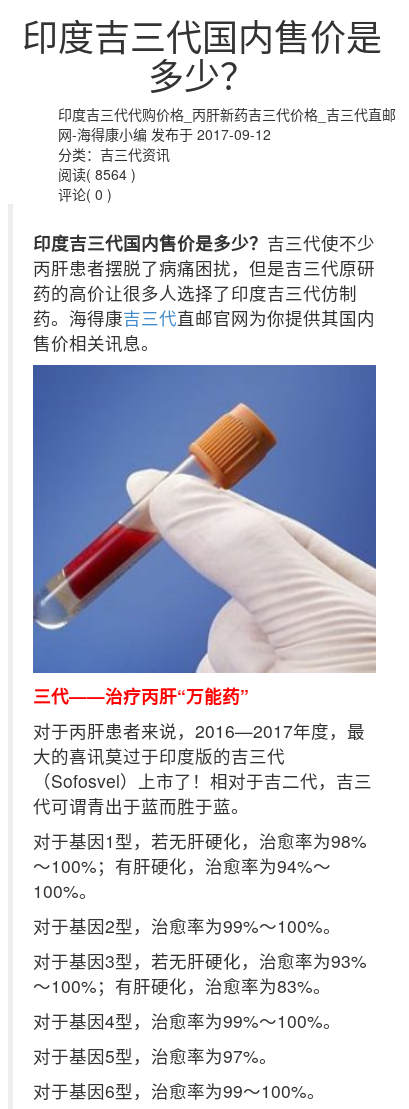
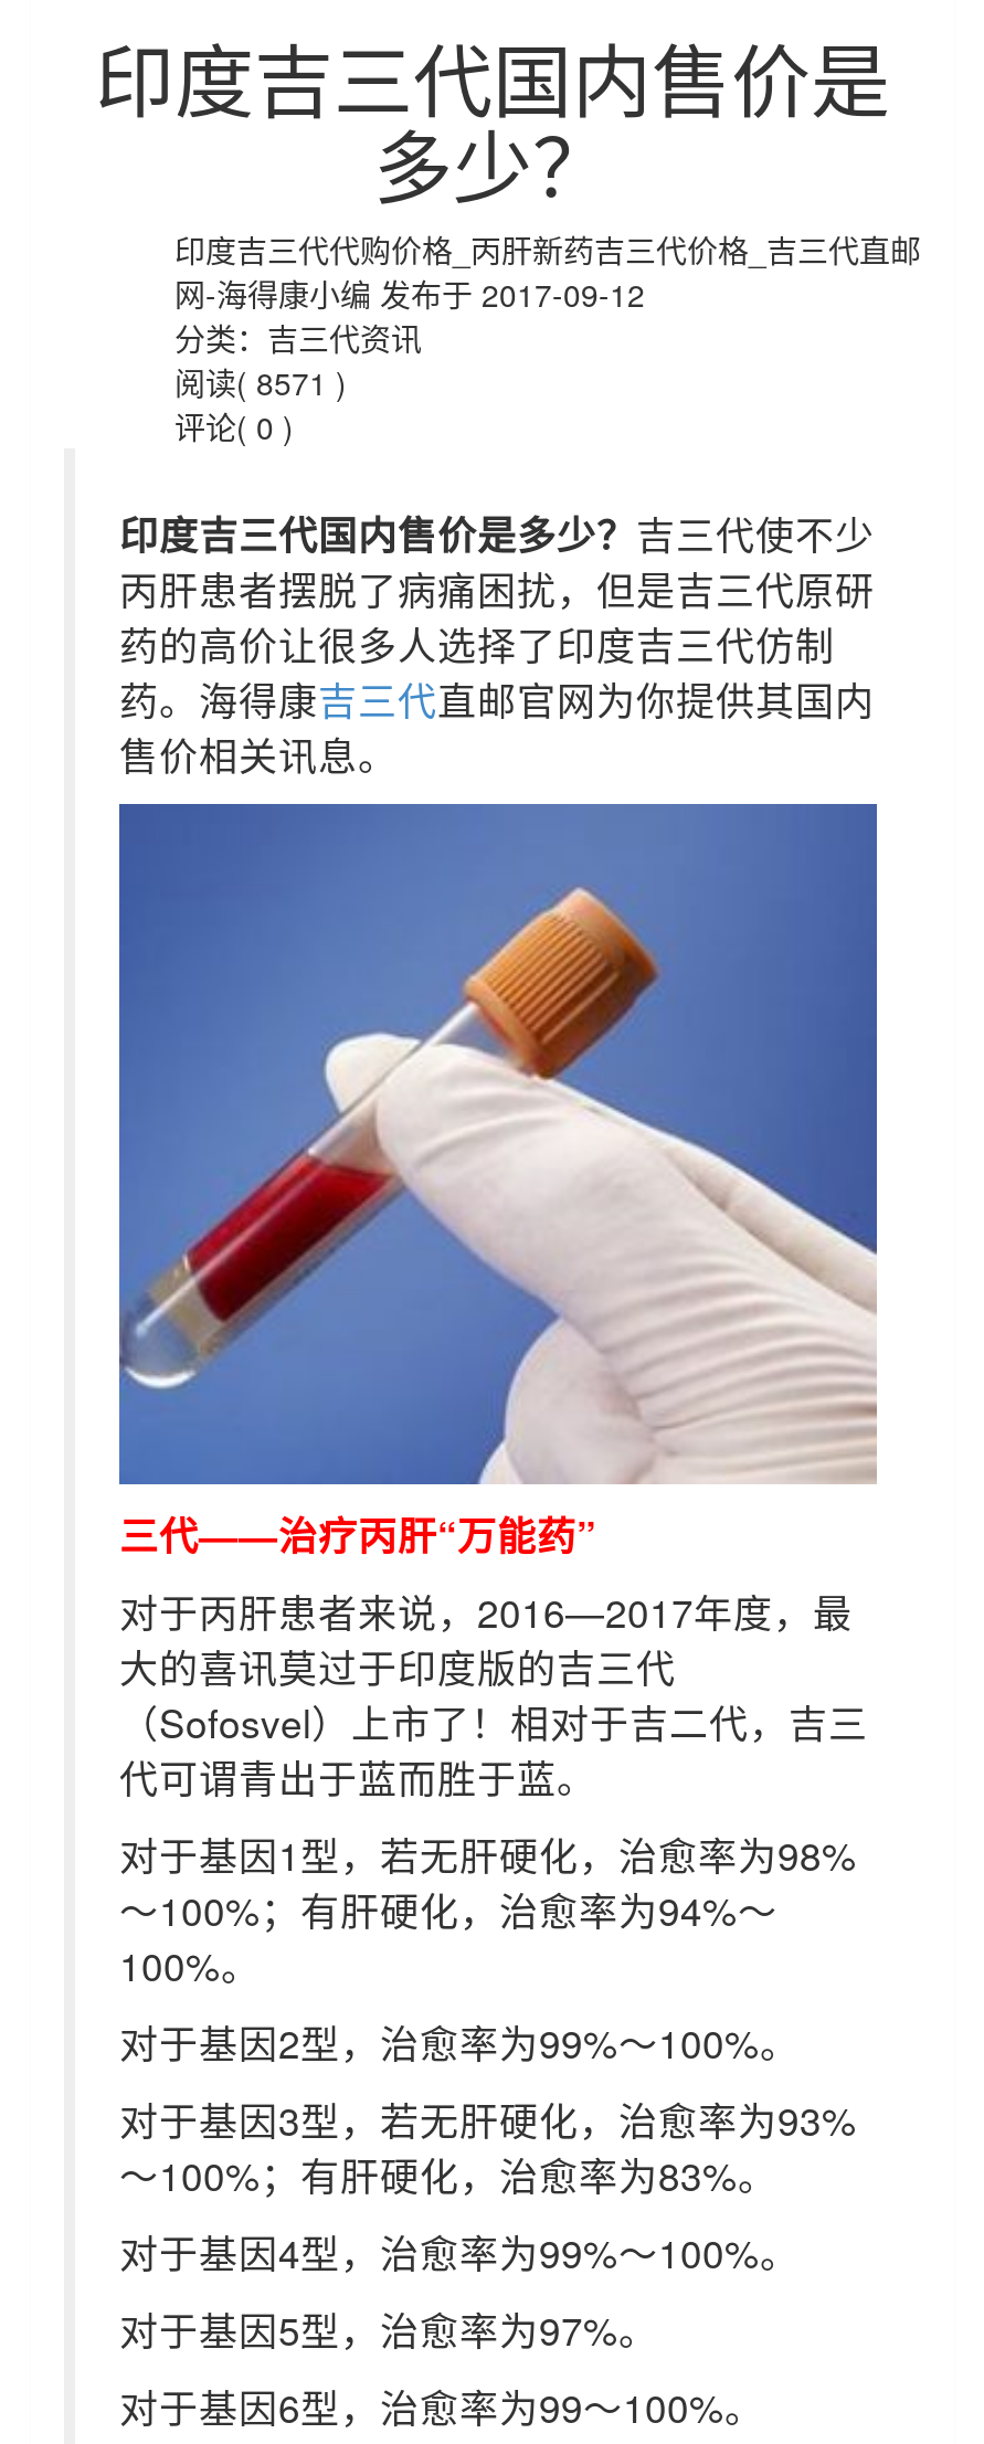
[58,164,136,184] 阅读( 8564 ) -> [174,360,347,404] 阅读( 8571 )

